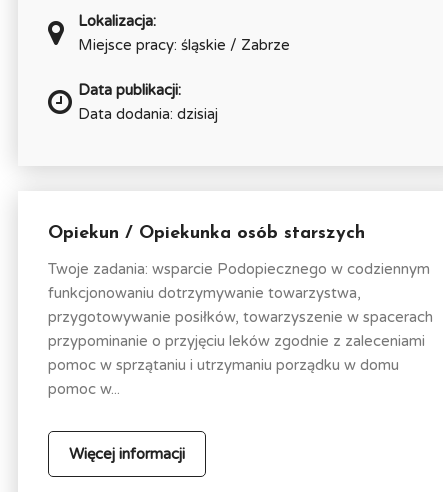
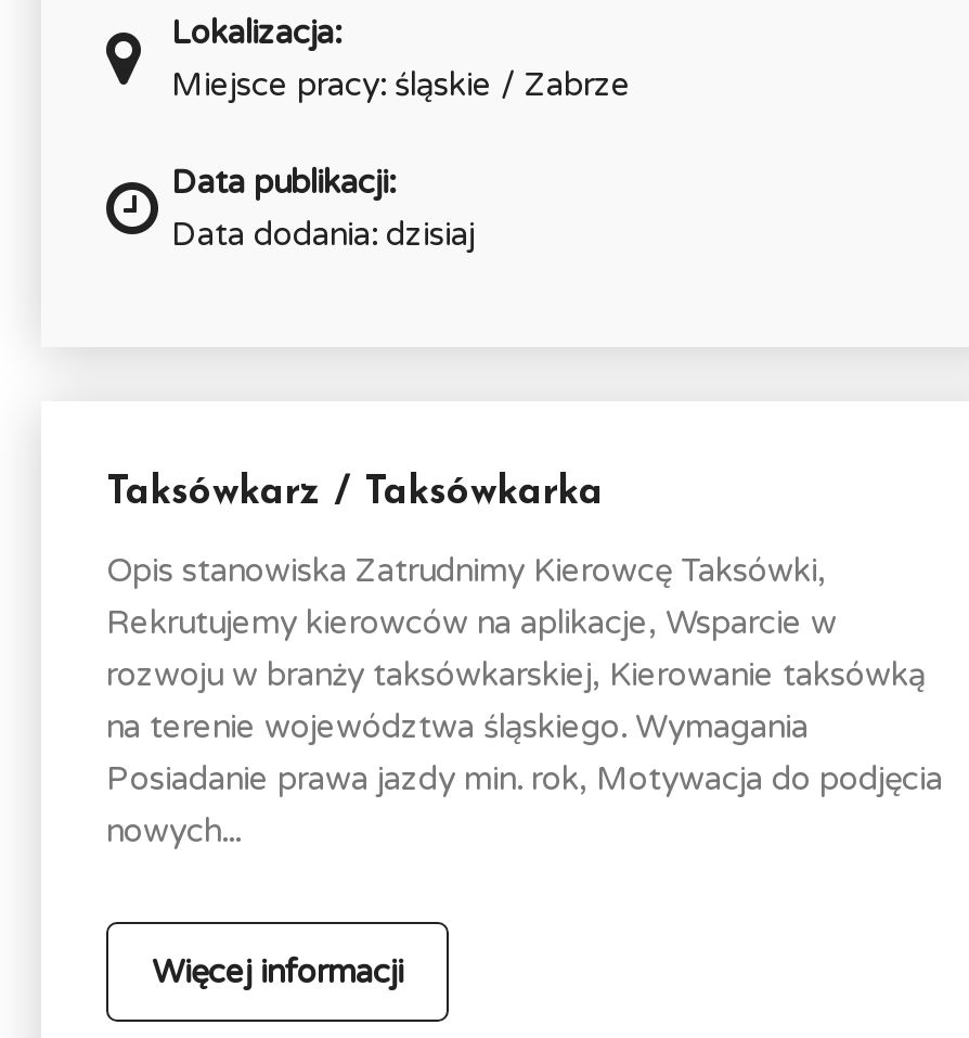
[48,224,365,243] Opiekun / Opiekunka osób starszych -> [106,473,603,515] Taksówkarz / Taksówkarka
[48,260,433,398] Twoje zadania: wsparcie Podopiecznego w codziennym | funkcjonowaniu dotrzymywanie towarzystwa, | przygotowywanie posiłków, towarzyszenie w spacerach | przypominanie o przyjęciu leków zgodnie z zaleceniami | pomoc w sprzątaniu i utrzymaniu porządku w domu | pomoc w... -> [106,550,943,850] Opis stanowiska Zatrudnimy Kierowcę Taksówki, | Rekrutujemy kierowców na aplikacje, Wsparcie w | rozwoju w branży taksówkarskiej, Kierowanie taksówką | na terenie województwa śląskiego. Wymagania | Posiadanie prawa jazdy min. rok, Motywacja do podjęcia | nowych...

